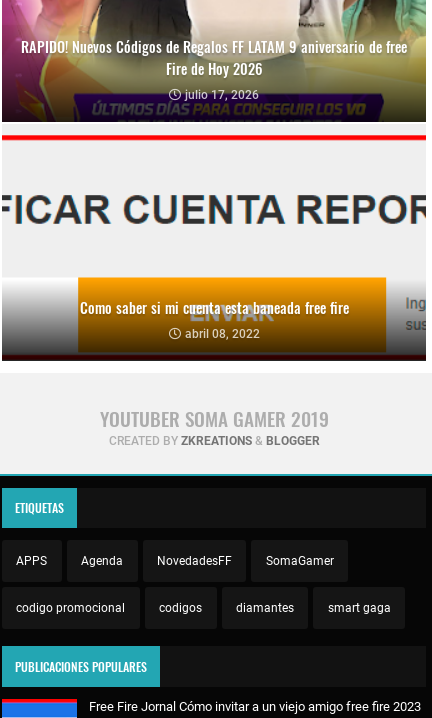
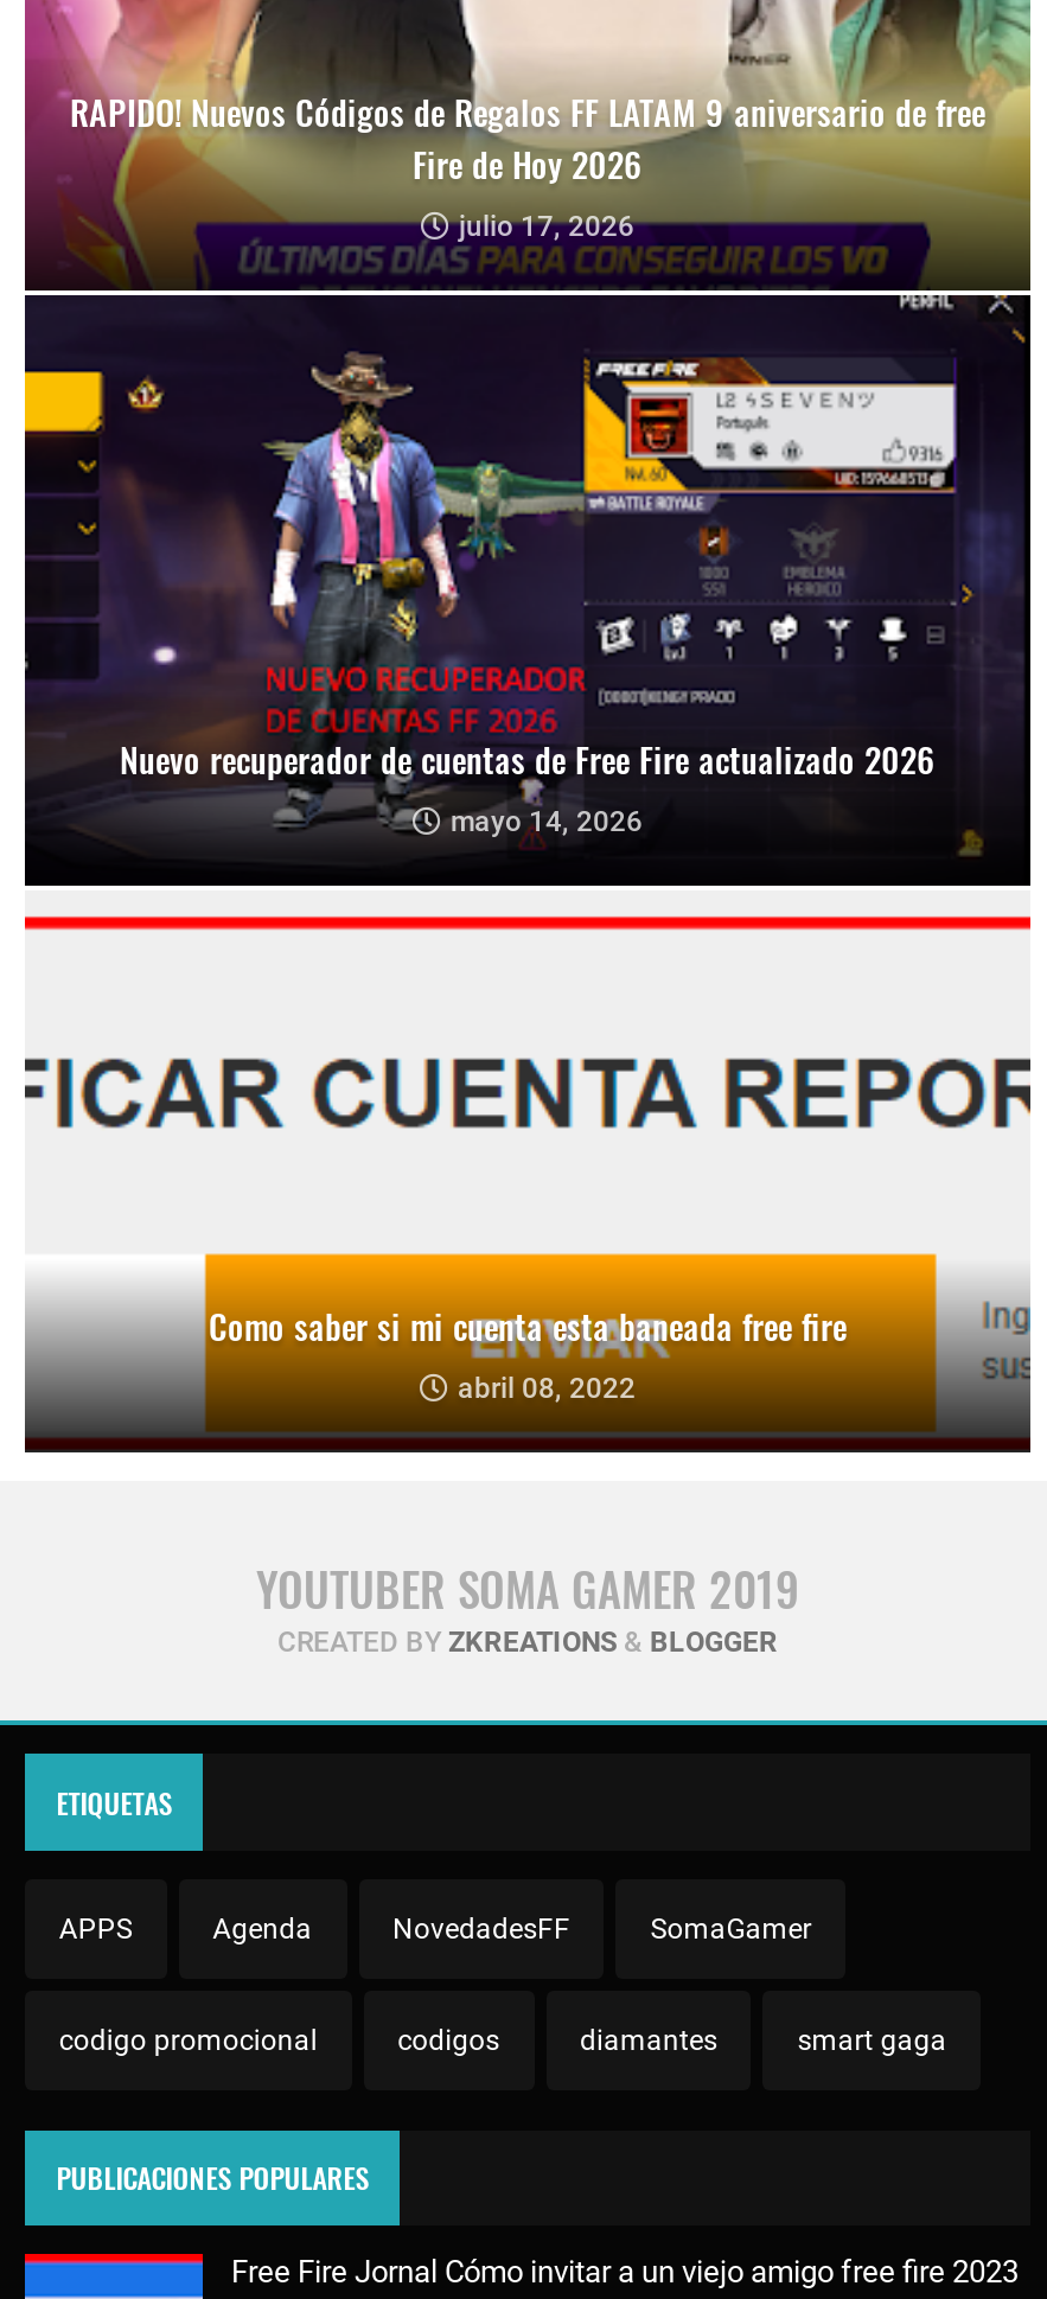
none -> [23,289,1033,887] [image] | Nuevo recuperador de cuentas de Free Fire actualizado 2026 | mayo 14, 2026

